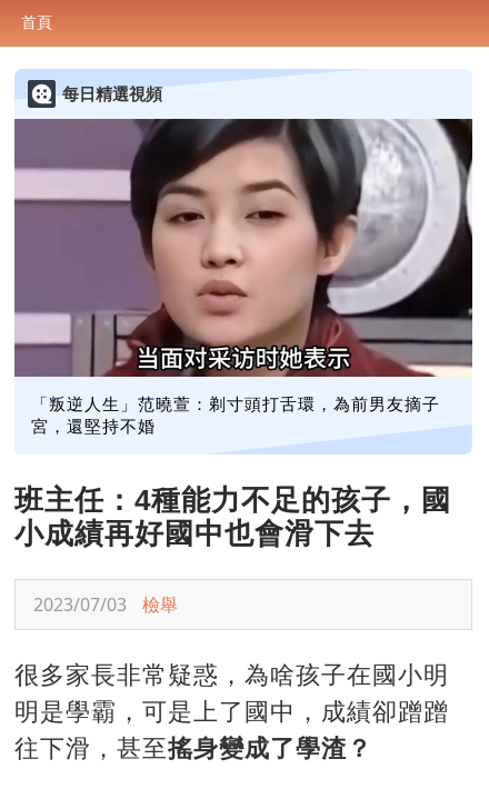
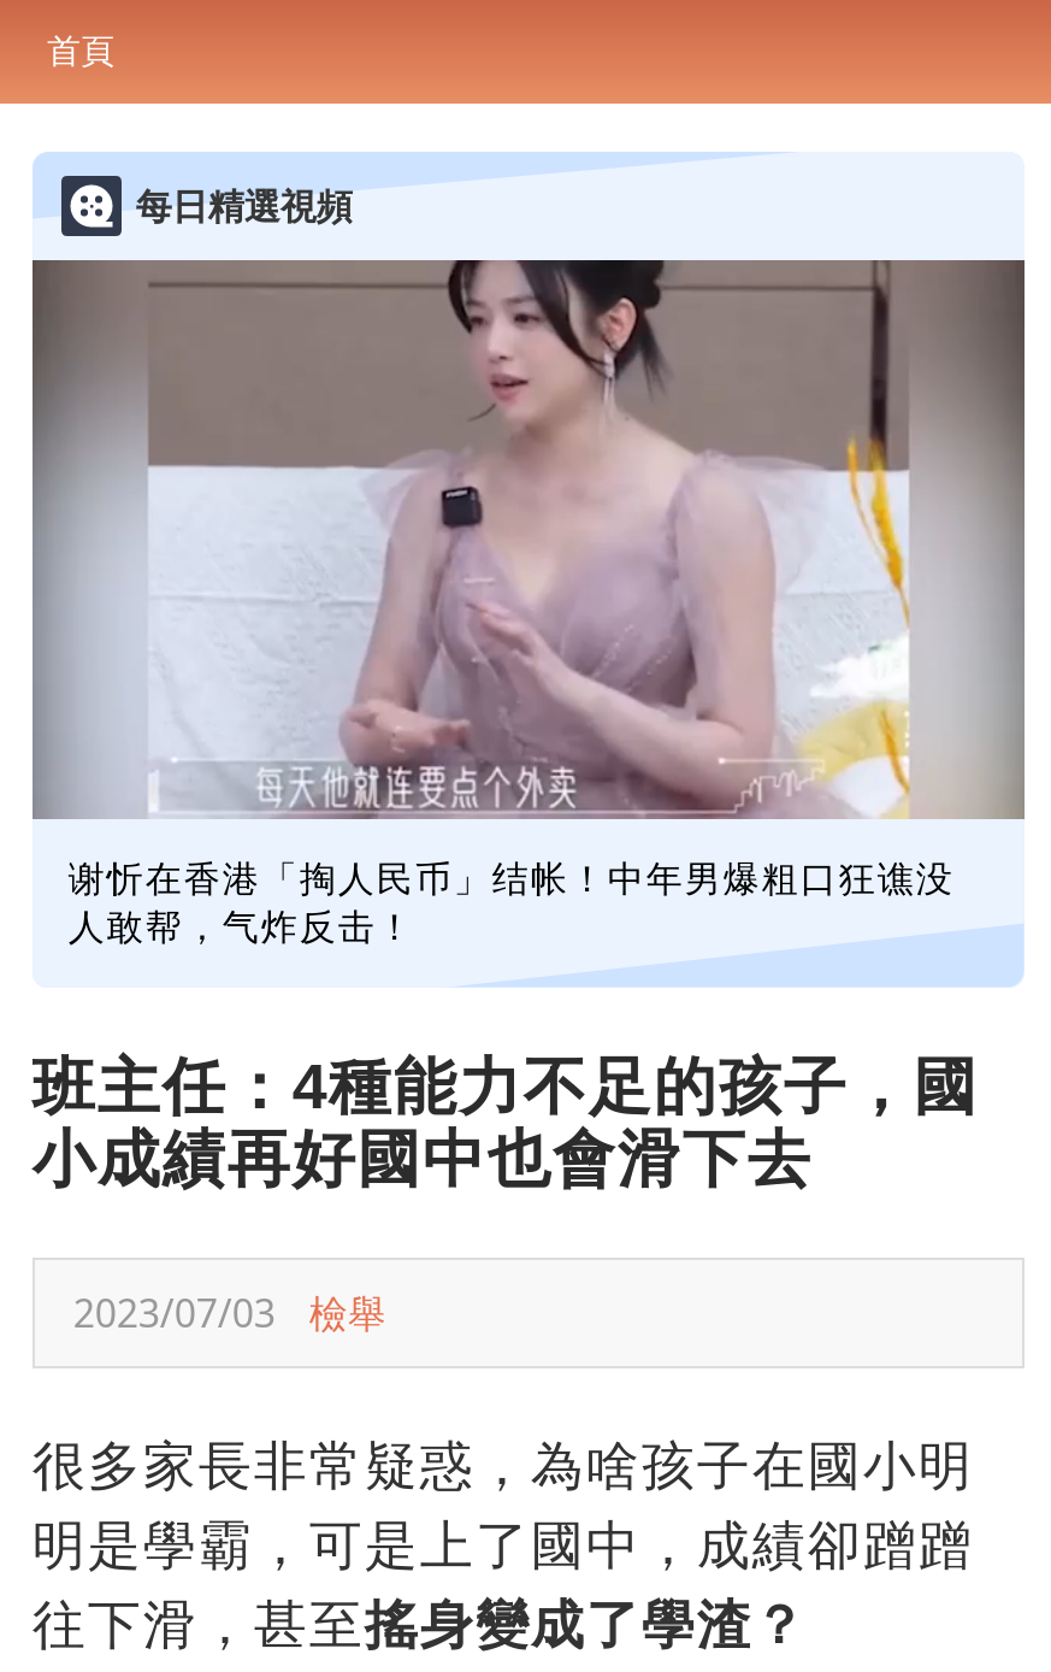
[14,118,472,435] [image] | 「叛逆人生」范曉萱：剃寸頭打舌環，為前男友摘子 | 宮，還堅持不婚 -> [33,258,1027,946] [image] | 谢忻在香港「掏人民币」结帐！中年男爆粗口狂谯没 | 人敢帮，气炸反击！

